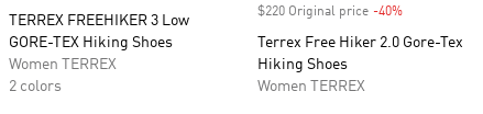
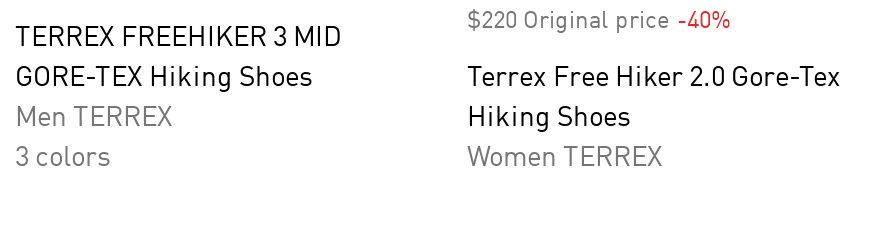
[9,13,189,29] TERREX FREEHIKER 3 Low -> [15,24,341,52] TERREX FREEHIKER 3 MID
[9,57,117,72] Women TERREX -> [15,104,173,132] Men TERREX
[9,79,62,94] 2 colors -> [15,144,111,172] 3 colors

